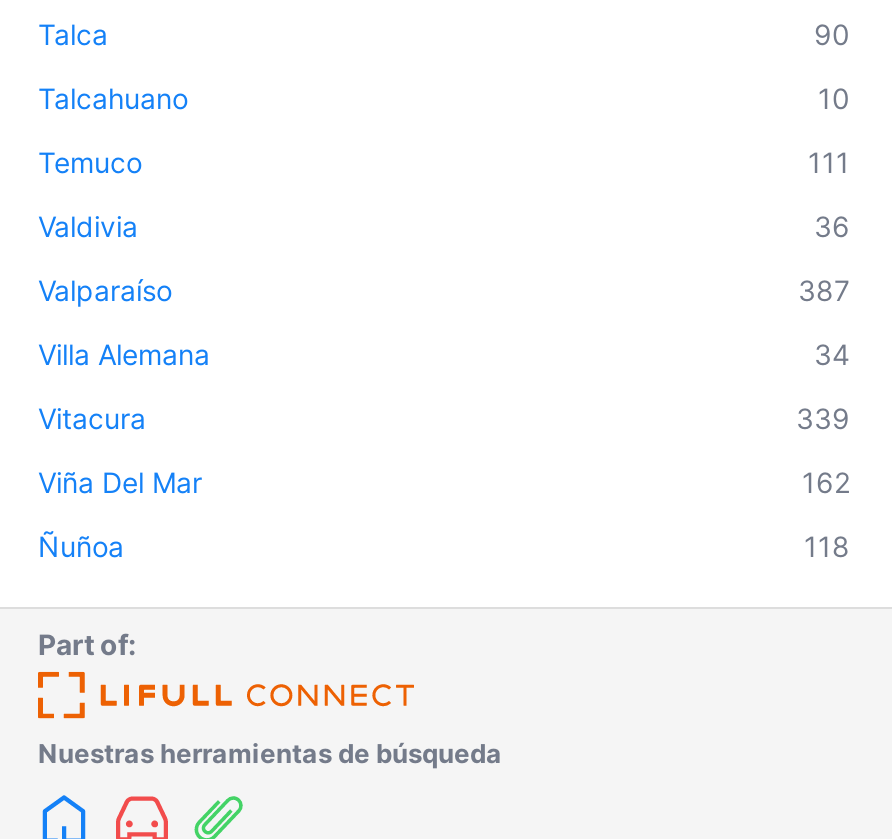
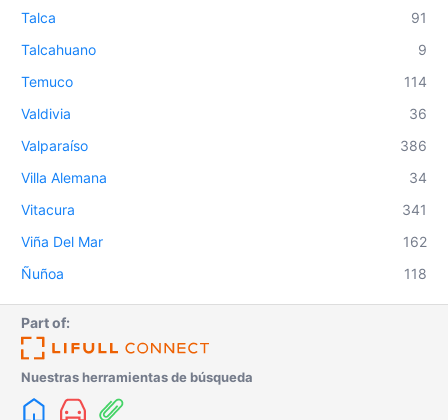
[814,16,850,50] 90 -> [411,9,427,26] 91
[818,80,850,114] 10 -> [418,41,427,58] 9
[808,144,850,178] 111 -> [404,73,427,90] 114
[798,272,850,306] 387 -> [400,137,427,154] 386
[796,400,850,434] 339 -> [402,201,427,218] 341

